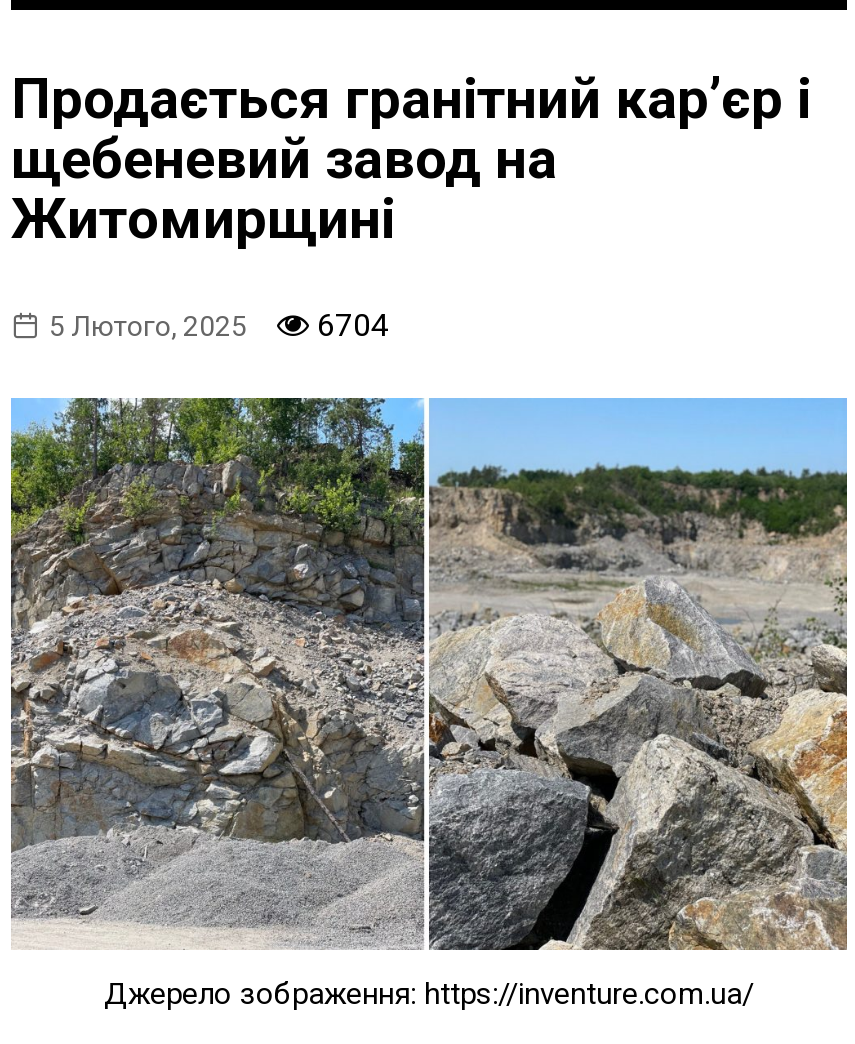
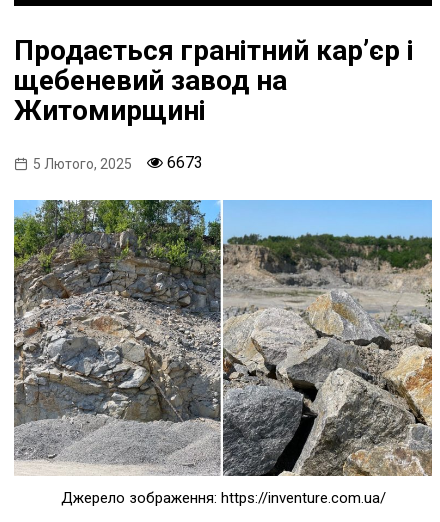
[317,305,389,343] 6704 -> [167,153,203,172] 6673

